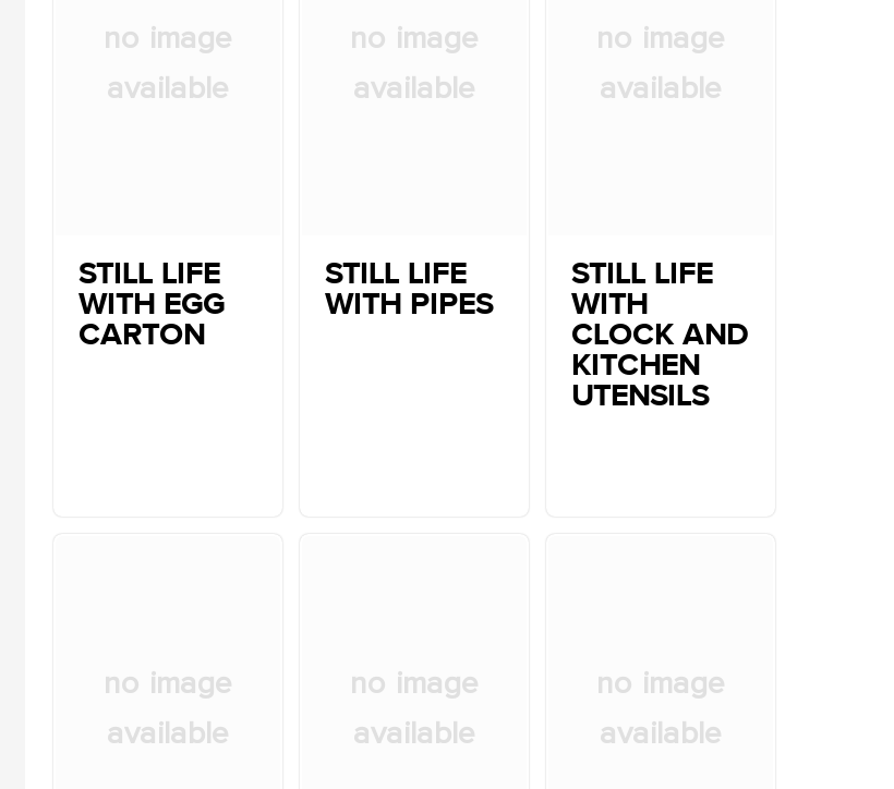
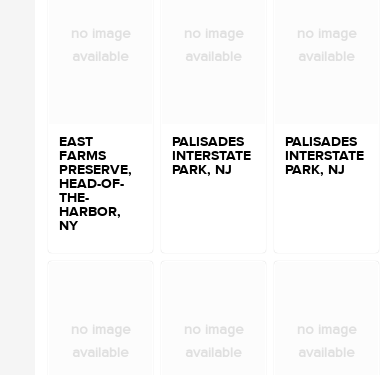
[78,255,225,351] STILL LIFE | WITH EGG | CARTON -> [59,133,132,233] EAST | FARMS | PRESERVE, | HEAD-OF- | THE- | HARBOR, | NY
[325,255,493,321] STILL LIFE | WITH PIPES -> [172,133,251,177] PALISADES | INTERSTATE | PARK, NJ
[571,255,748,412] STILL LIFE | WITH | CLOCK AND | KITCHEN | UTENSILS -> [285,133,364,177] PALISADES | INTERSTATE | PARK, NJ

